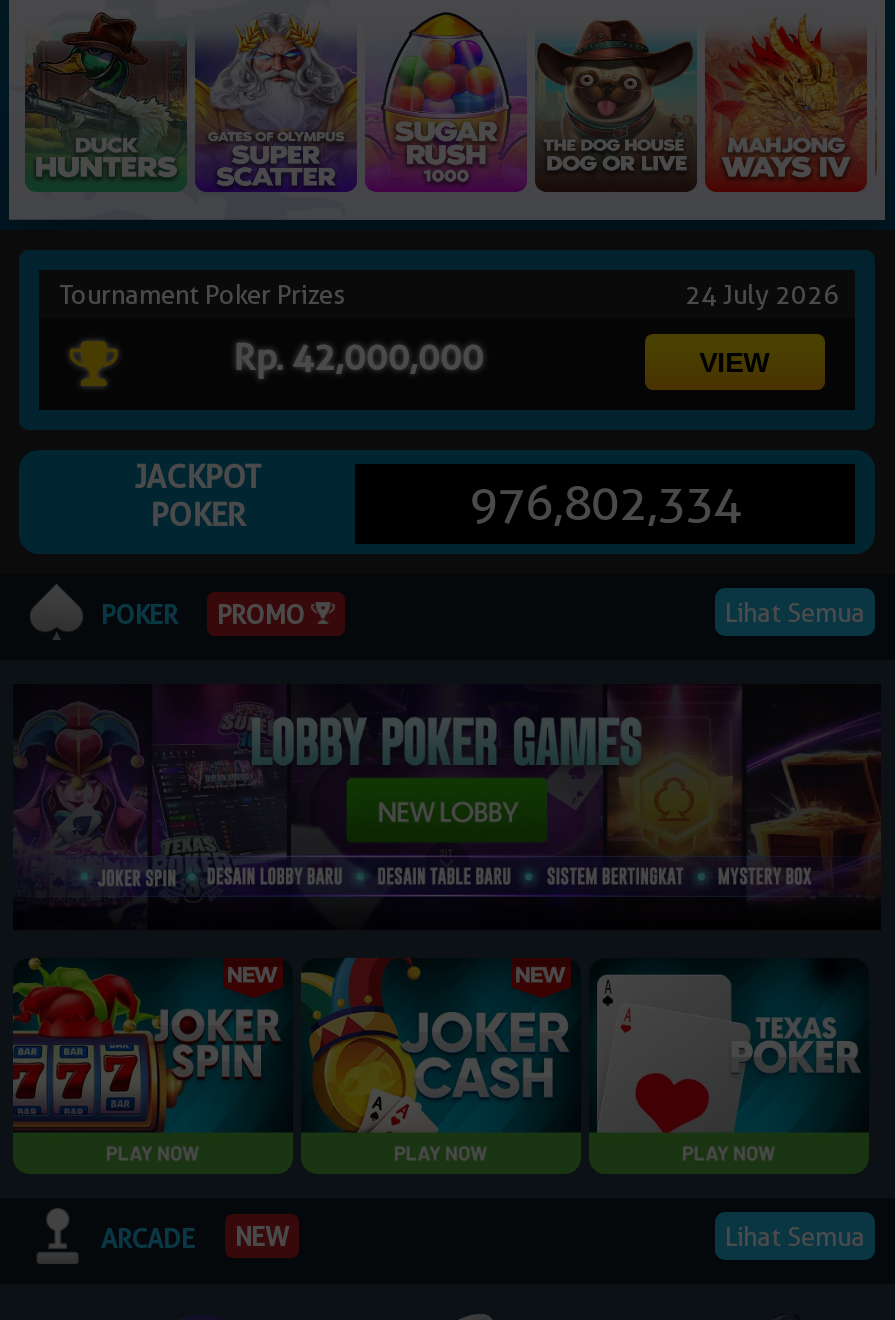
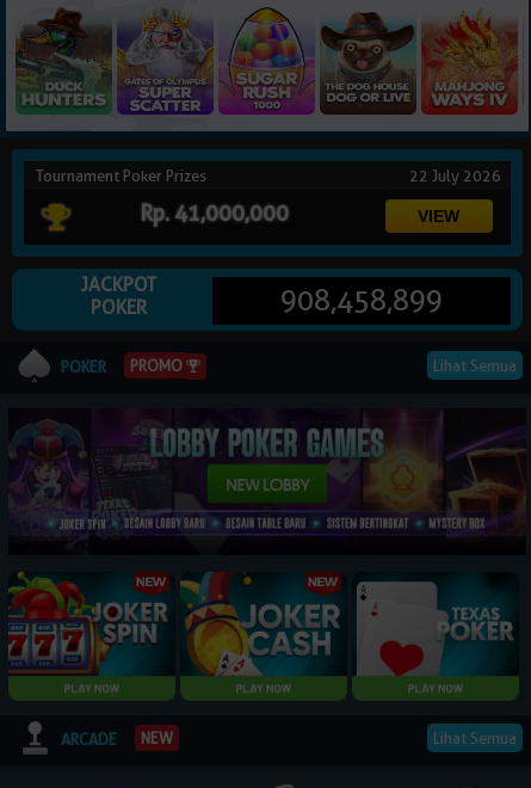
[685,279,845,311] 24 July 2026 -> [409,166,505,186] 22 July 2026
[233,337,483,379] Rp. 42,000,000 -> [140,201,289,226] Rp. 41,000,000
[469,475,741,533] 976,802,334 -> [281,283,443,318] 908,458,899

